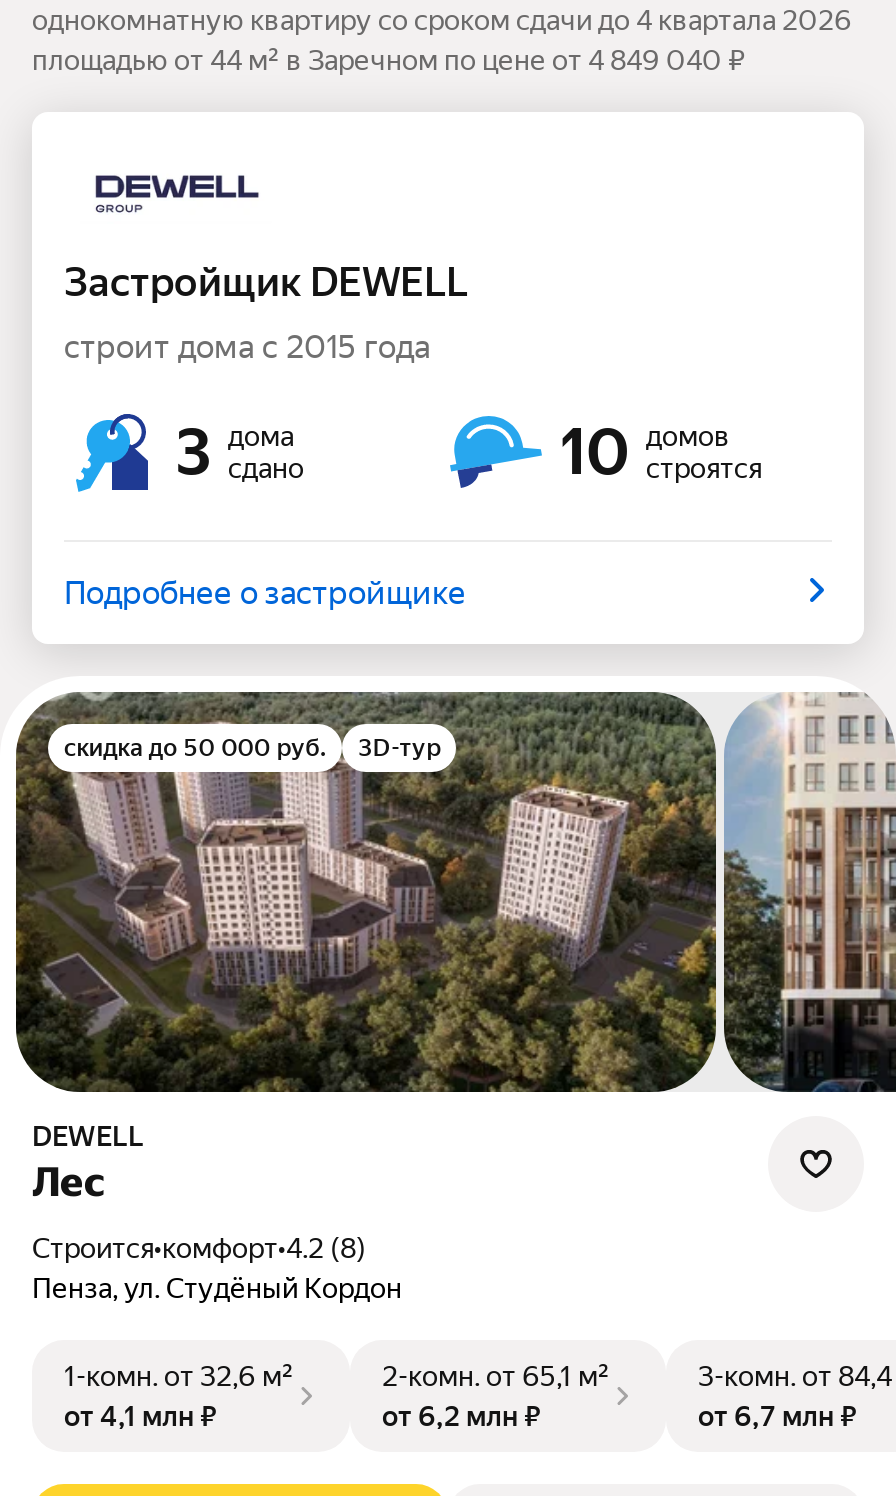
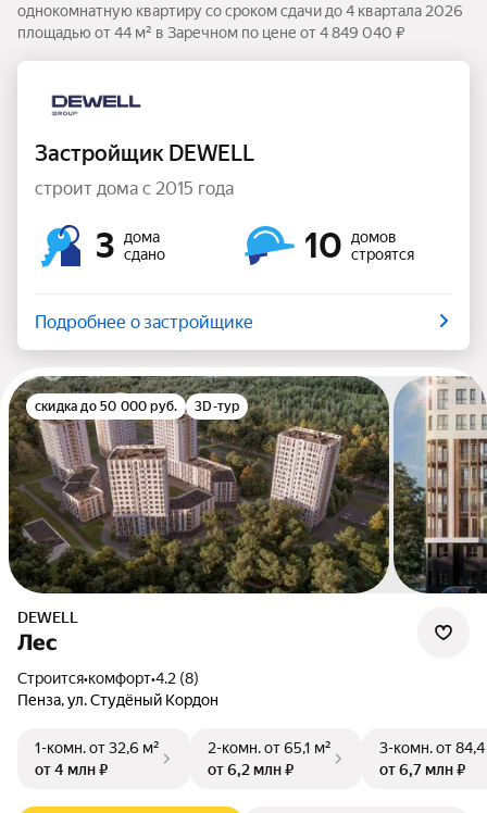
[64,1400,216,1432] от 4,1 млн ₽ -> [35,761,108,778] от 4 млн ₽

